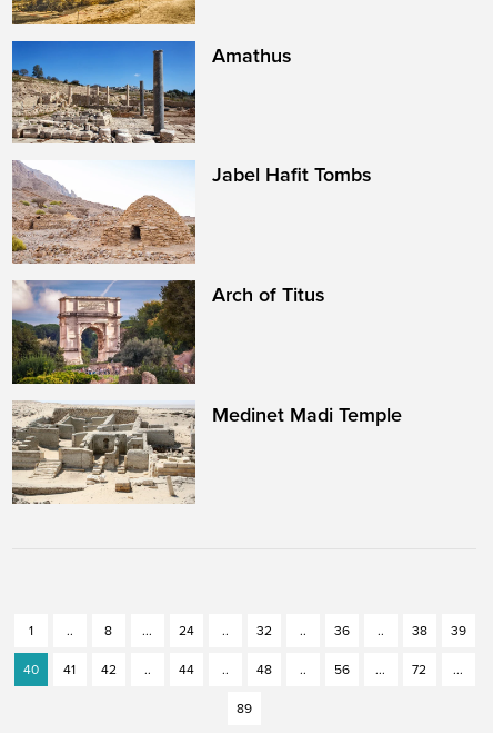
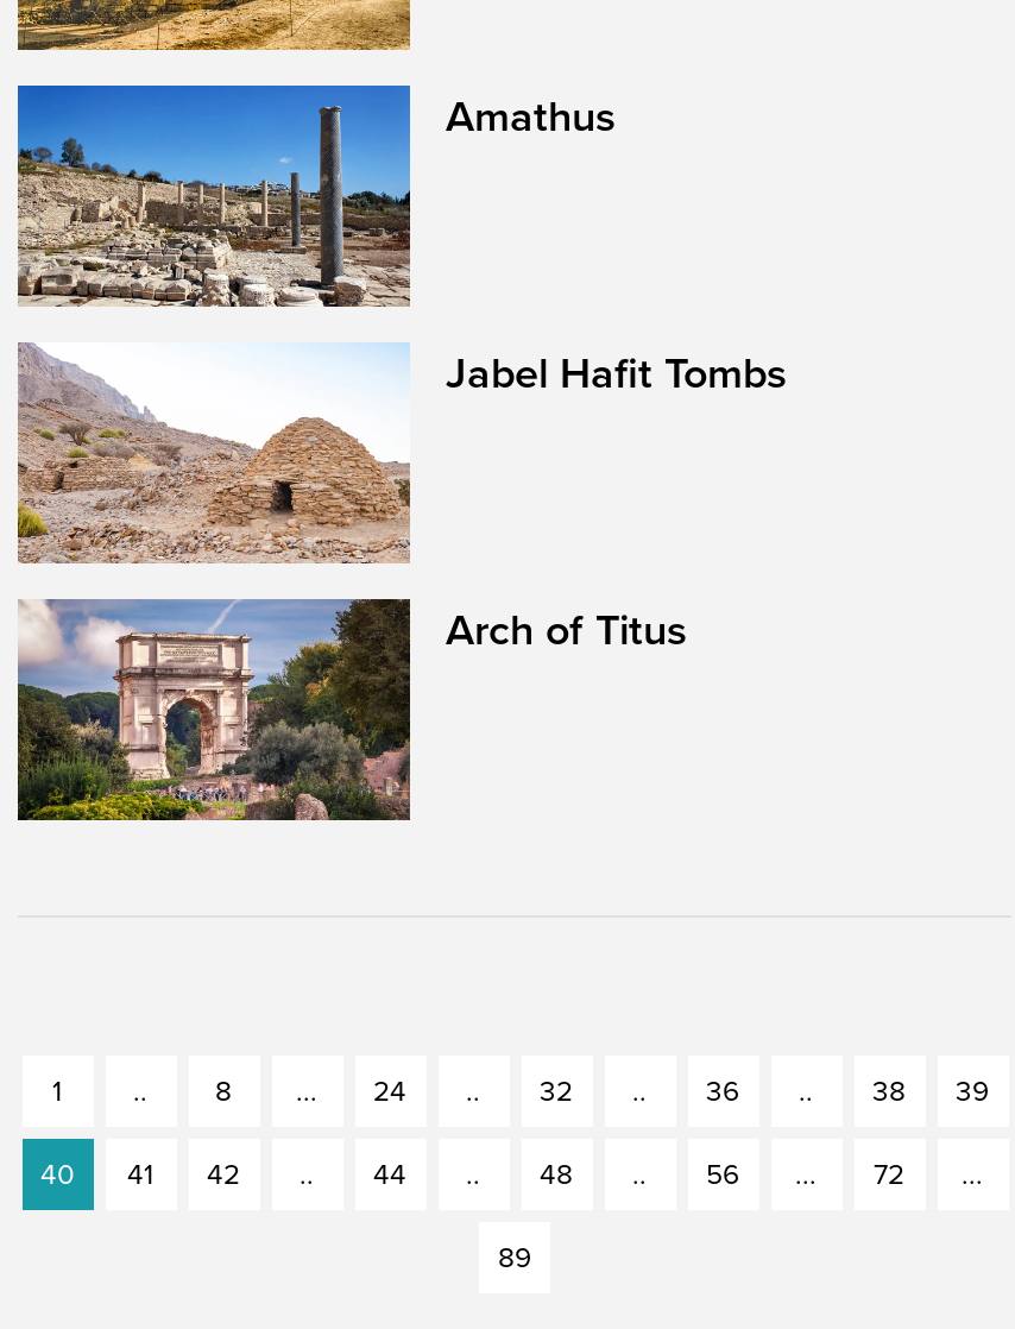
[12,400,402,505] [image] | Medinet Madi Temple -> none

